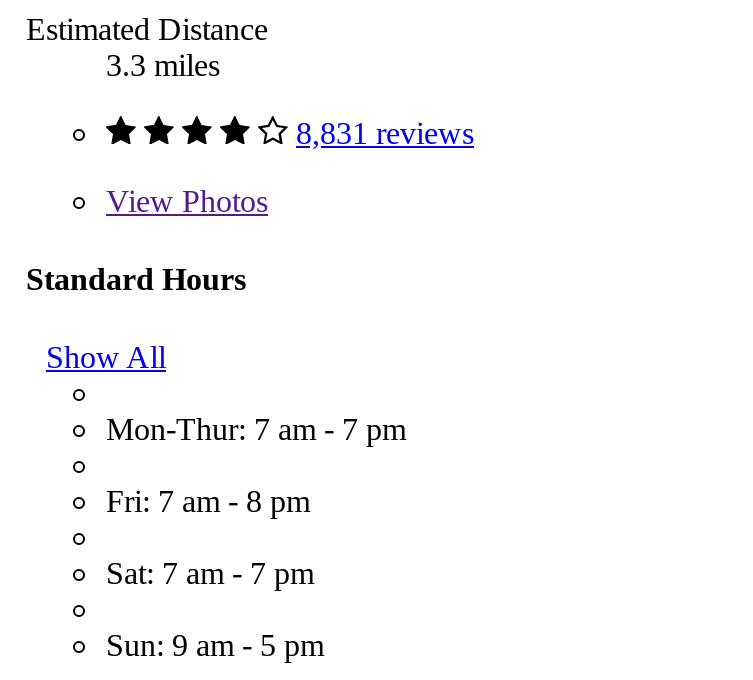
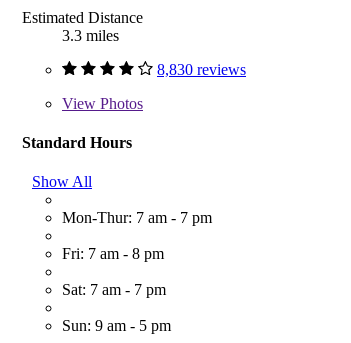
[296,115,474,149] 8,831 reviews -> [157,60,246,77] 8,830 reviews

